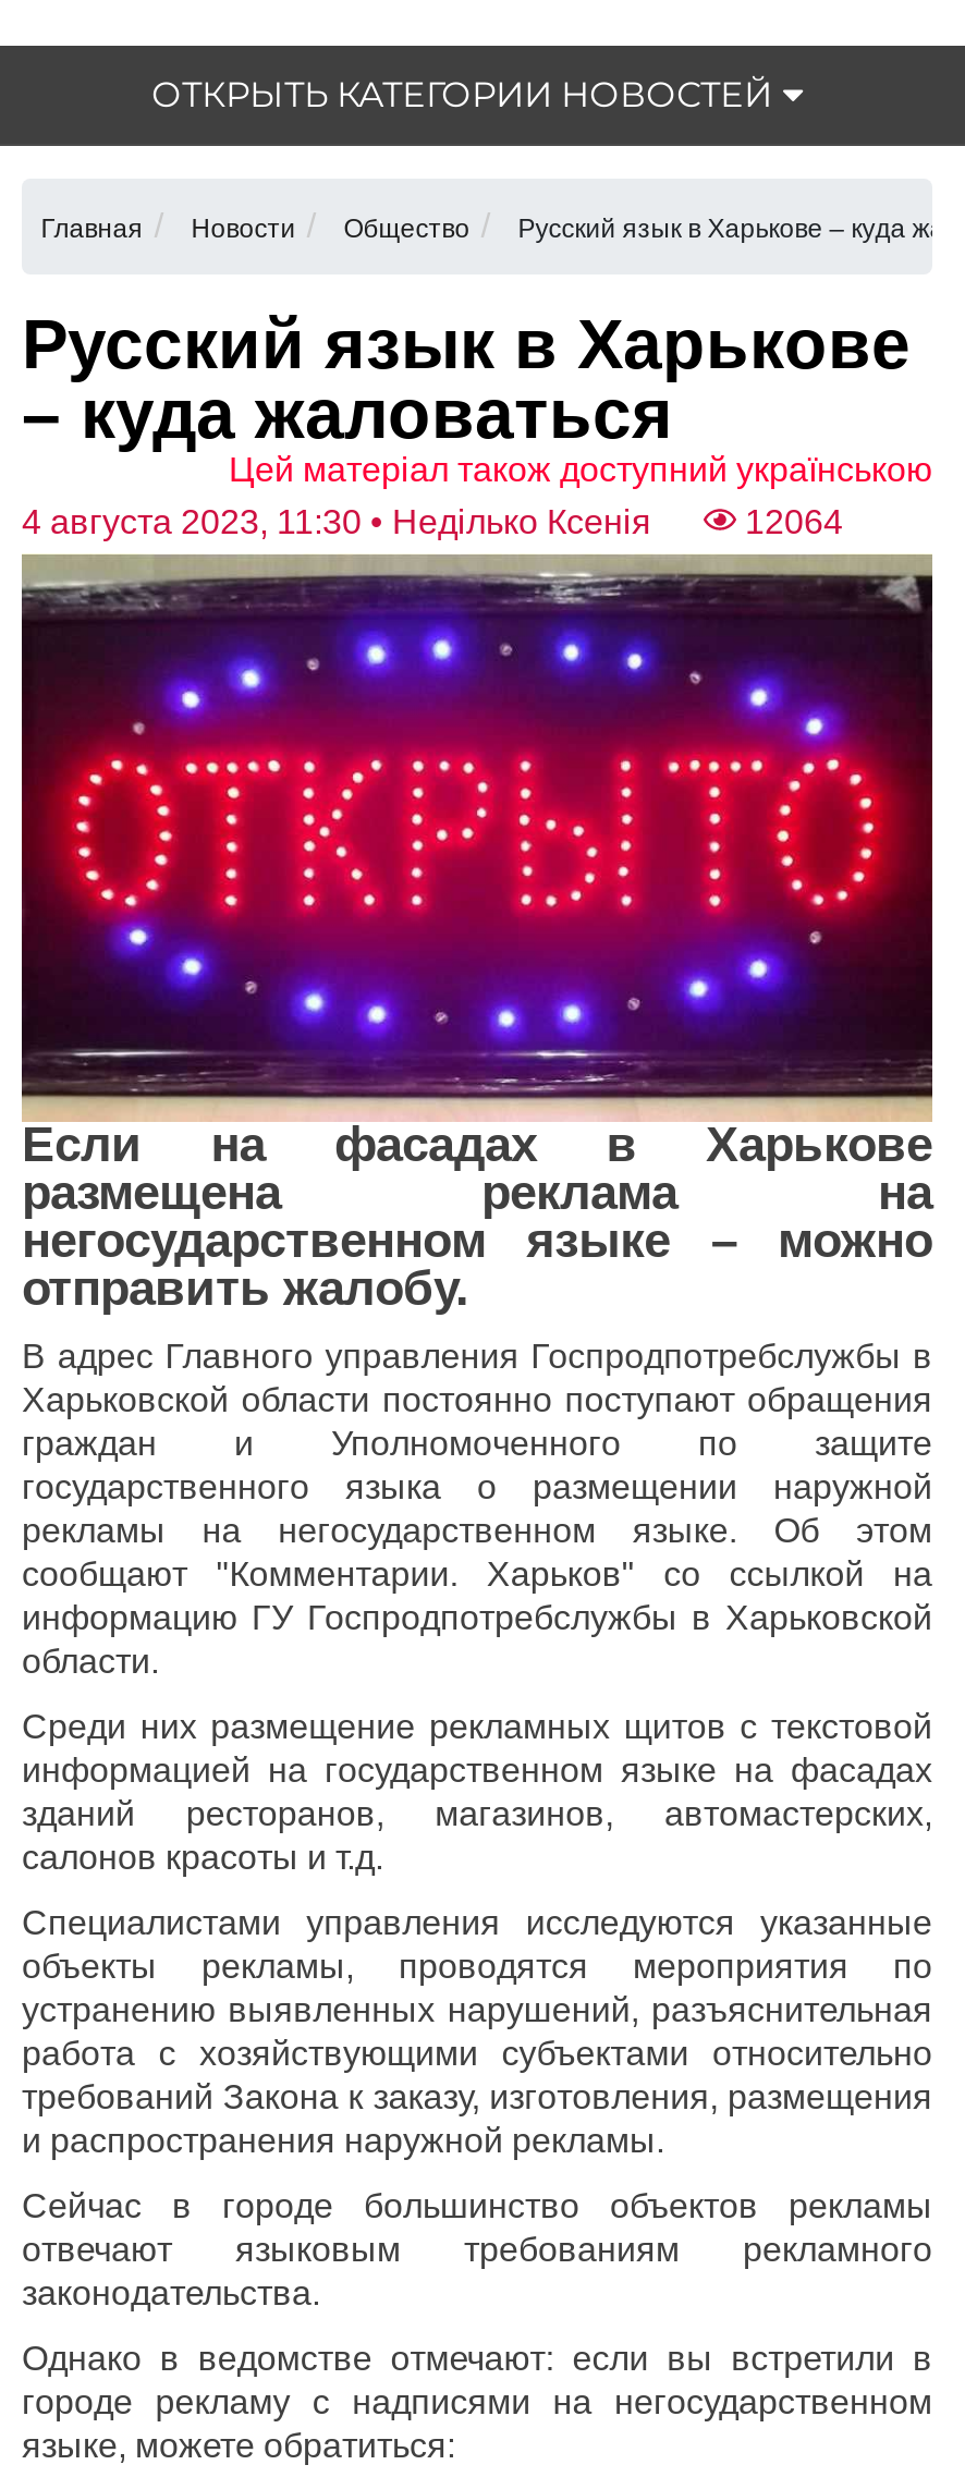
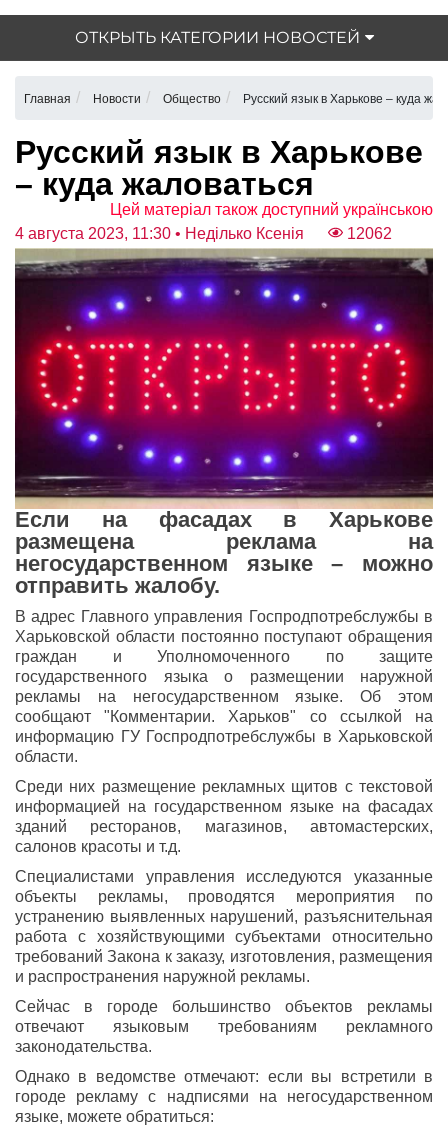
[736,502,843,539] 12064 -> [343,224,392,241] 12062

